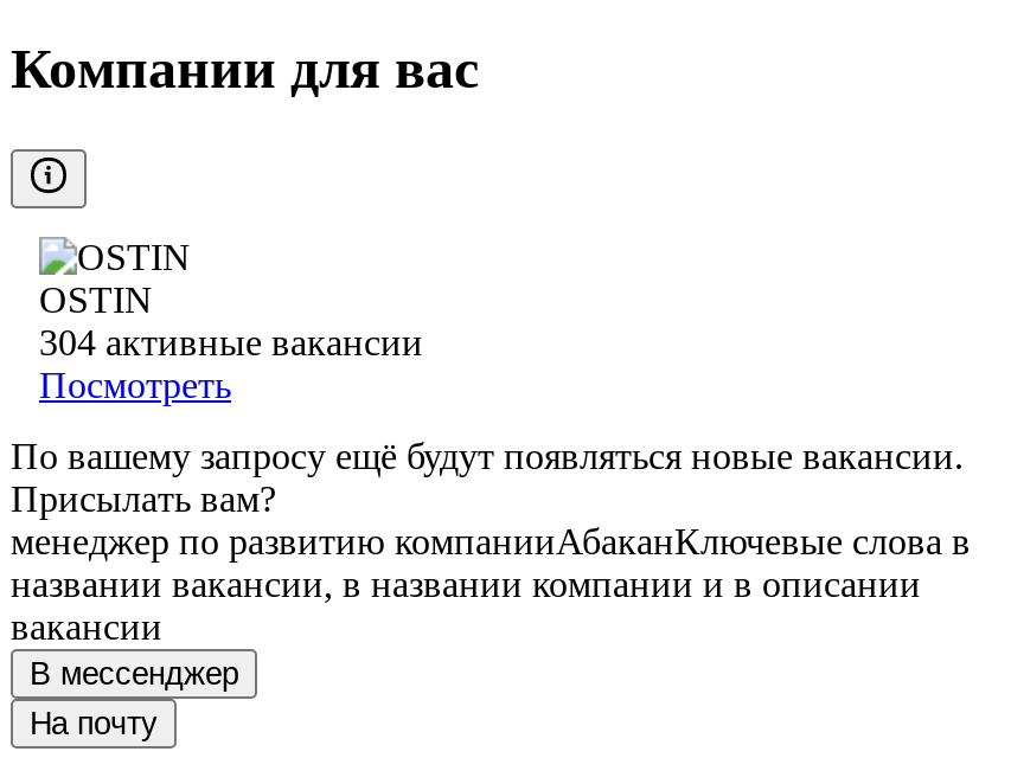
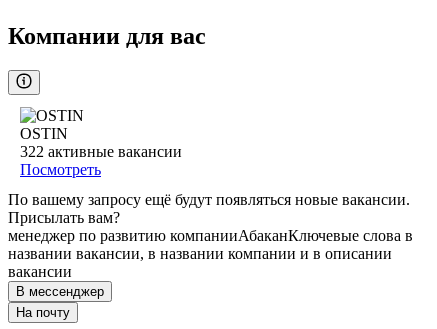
[39,323,423,363] 304 активные вакансии -> [20,143,182,160] 322 активные вакансии

